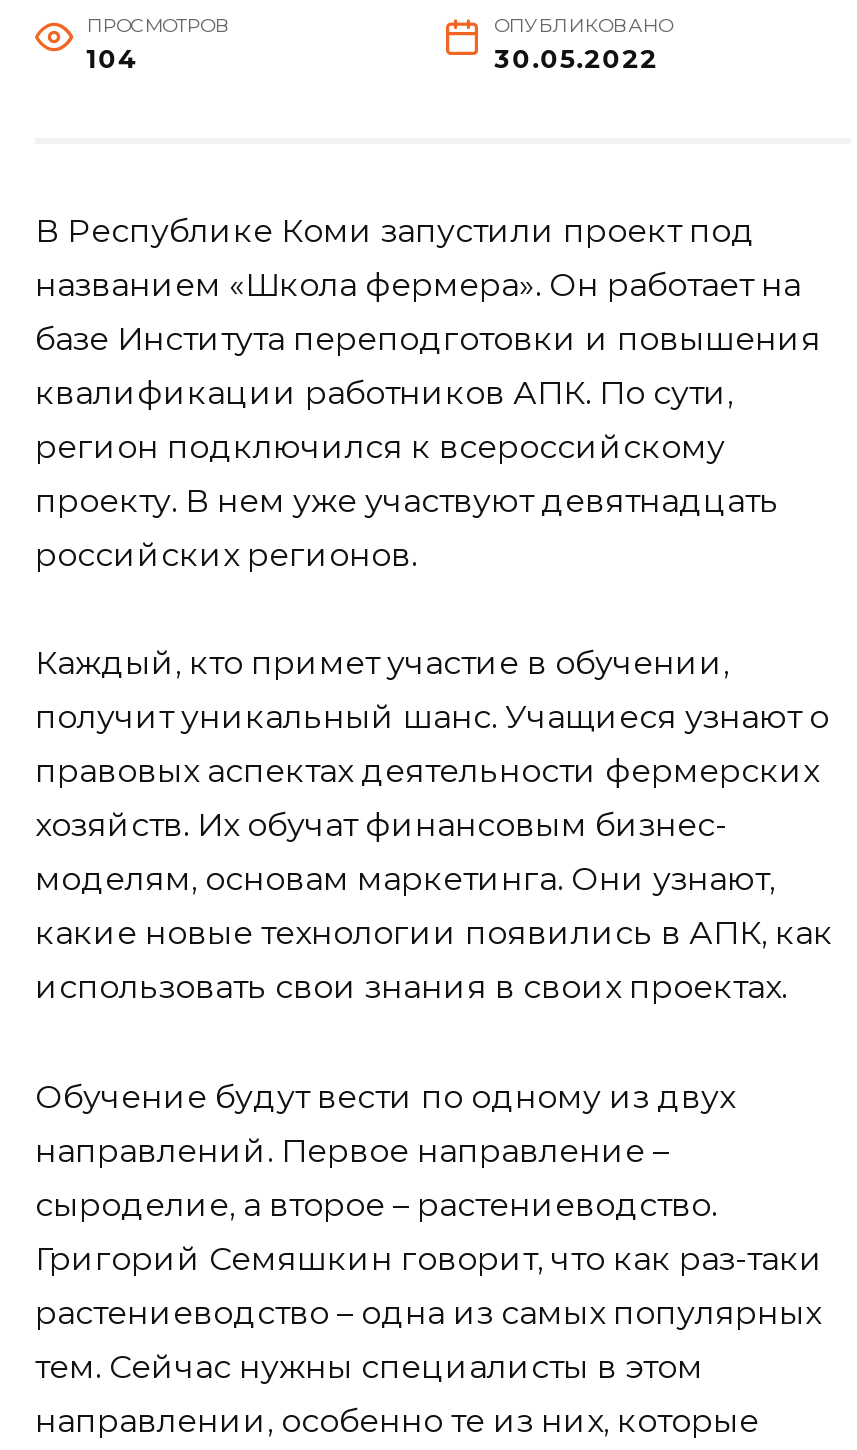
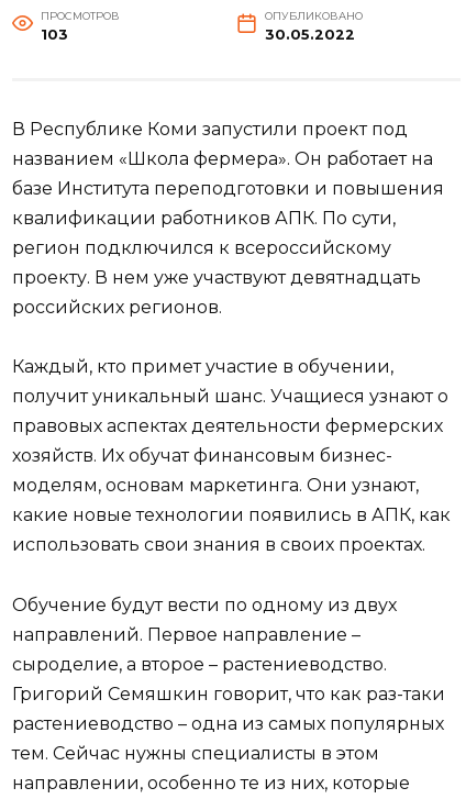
[86,44,138,74] 104 -> [40,27,68,43] 103

